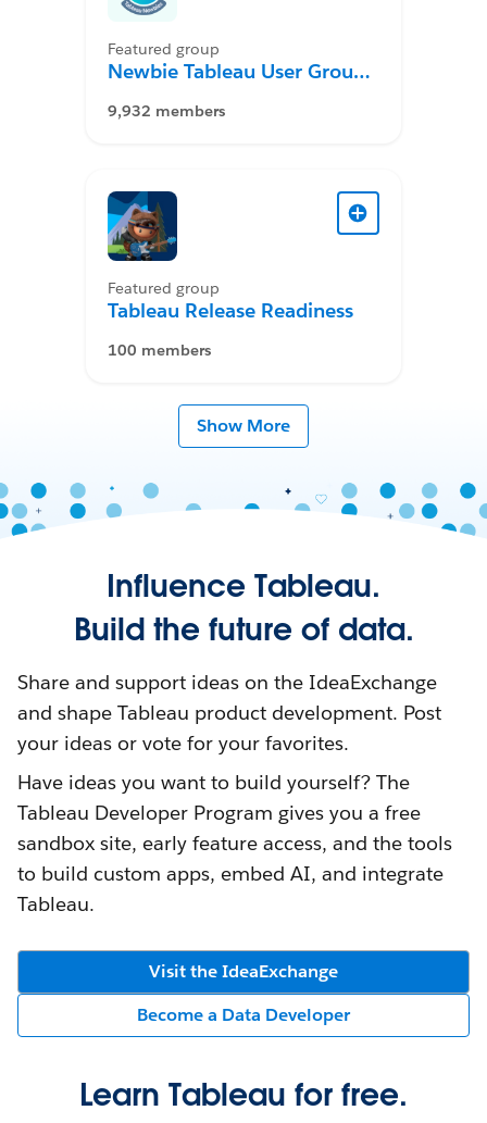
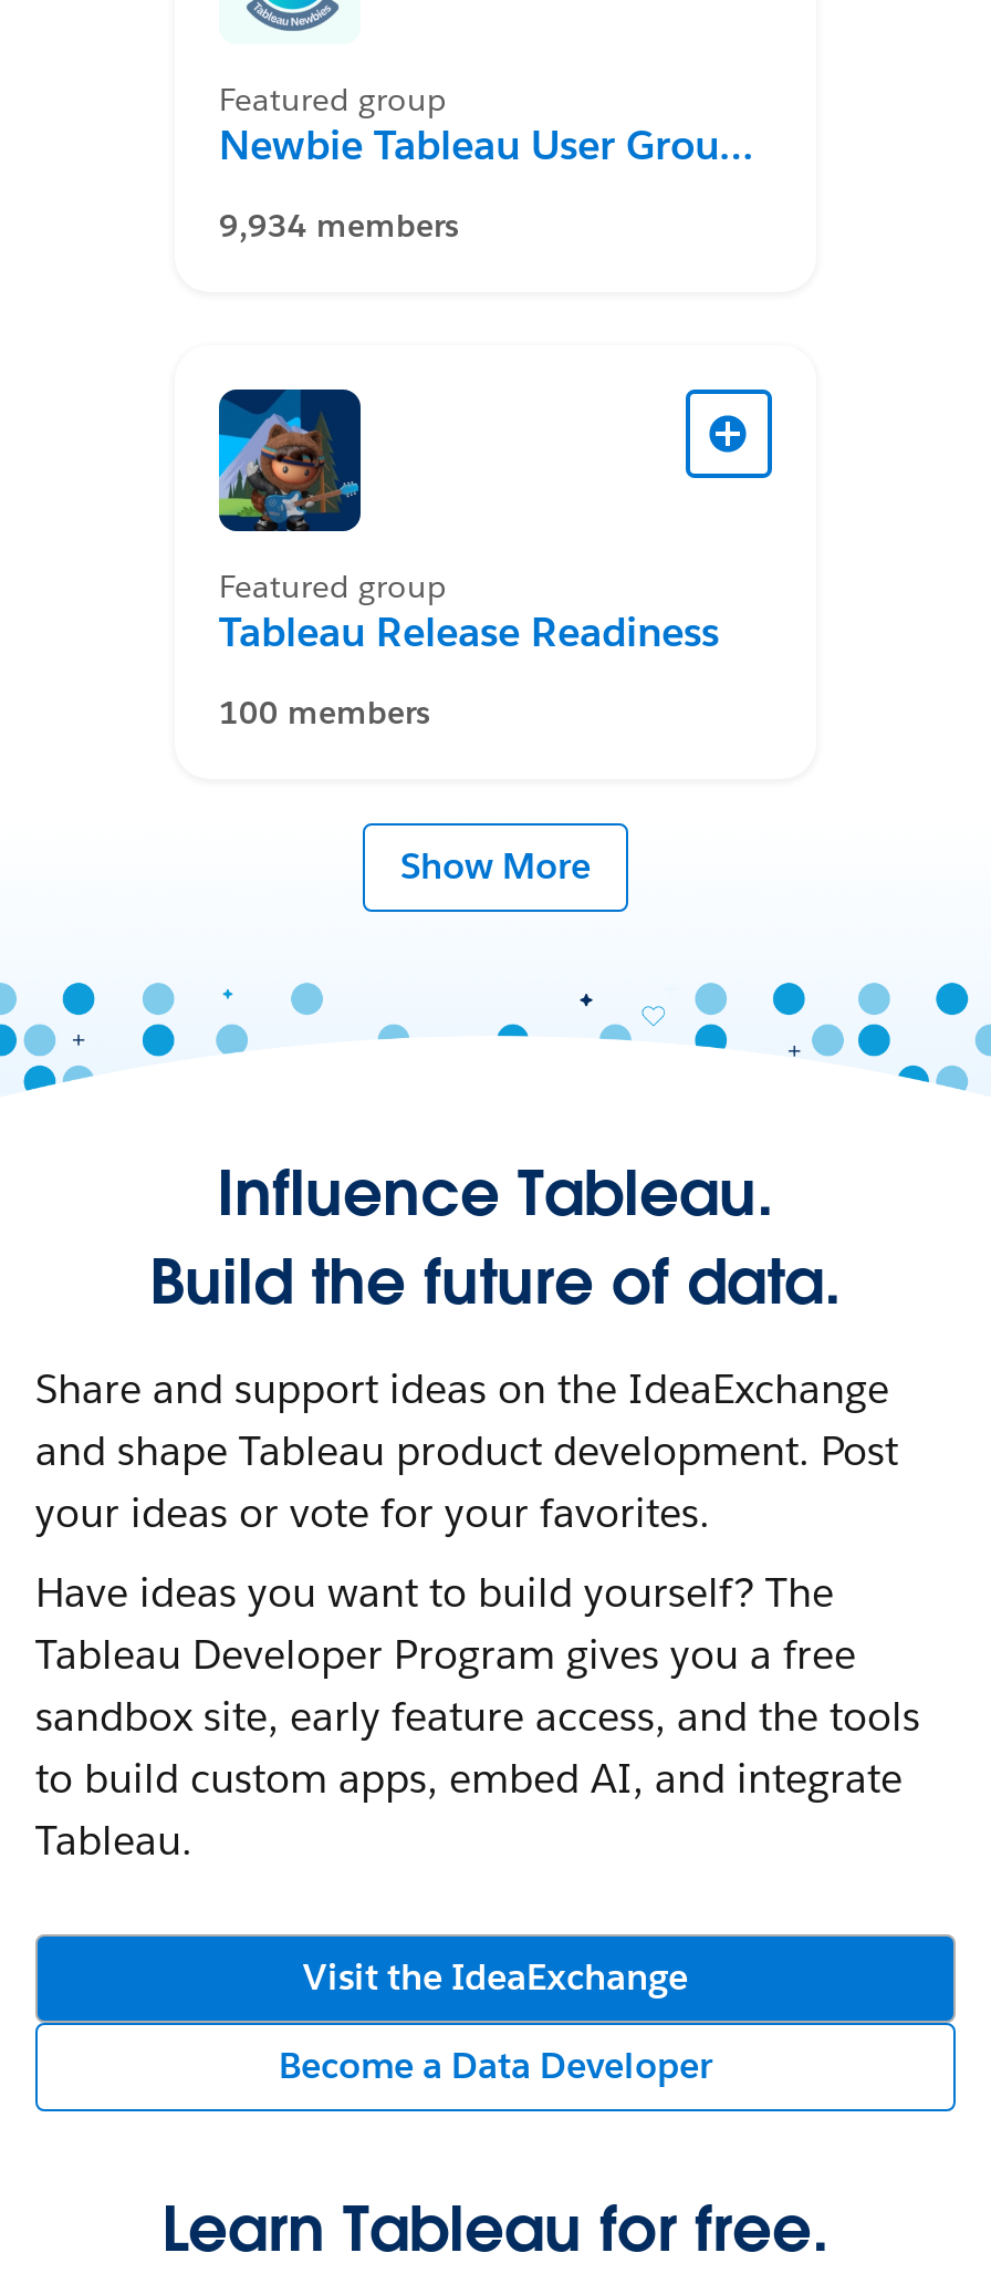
[108,101,225,121] 9,932 members -> [219,206,458,246] 9,934 members

